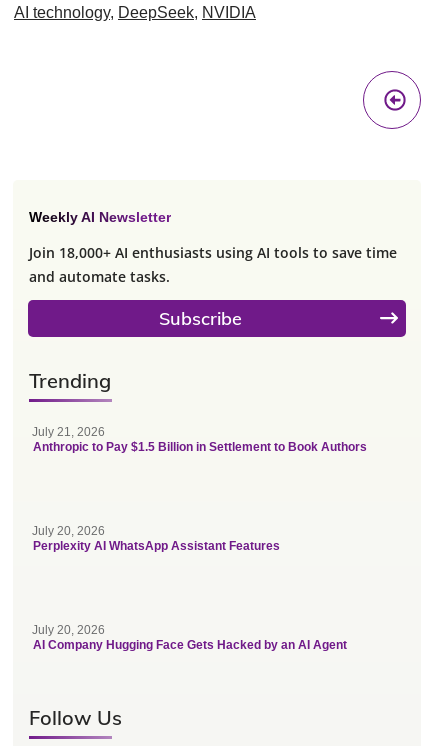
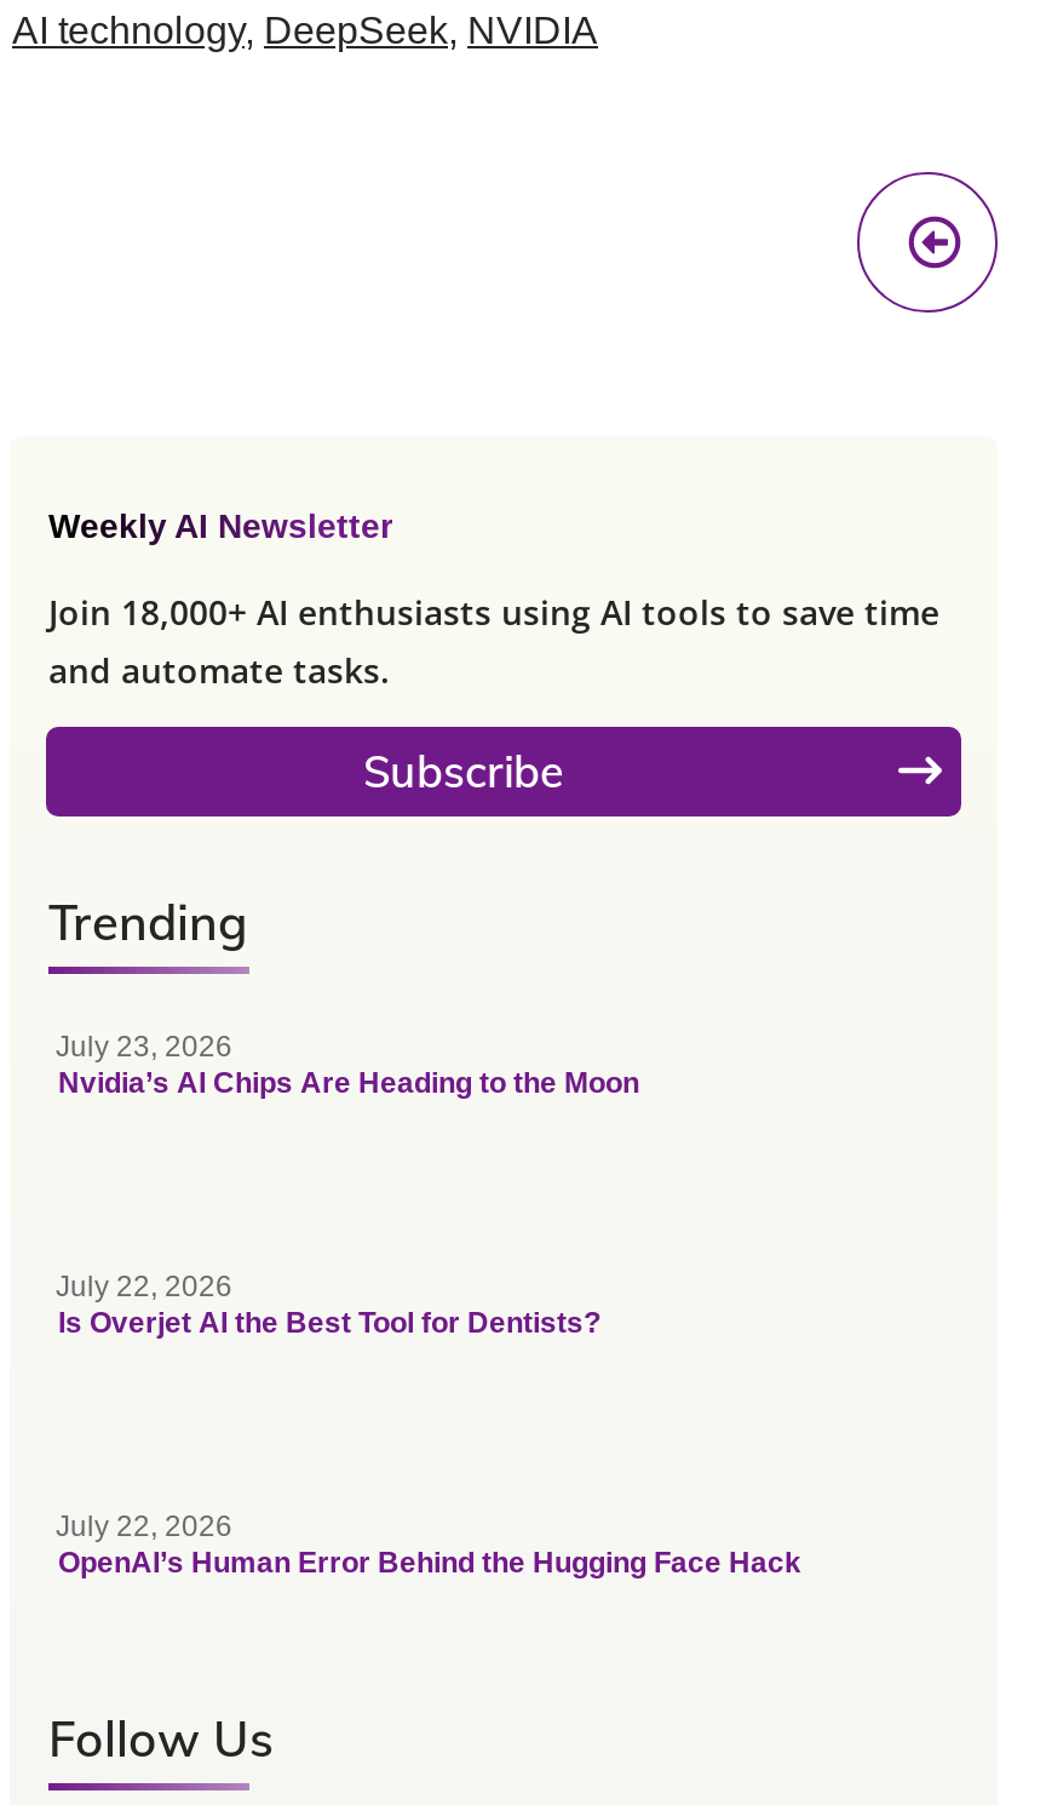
[32,425,367,454] July 21, 2026 | Anthropic to Pay $1.5 Billion in Settlement to Book Authors -> [56,1029,639,1099] July 23, 2026 | Nvidia’s AI Chips Are Heading to the Moon
[32,524,280,553] July 20, 2026 | Perplexity AI WhatsApp Assistant Features -> [56,1269,608,1339] July 22, 2026 | Is Overjet AI the Best Tool for Dentists?
[32,623,347,652] July 20, 2026 | AI Company Hugging Face Gets Hacked by an AI Agent -> [56,1508,801,1579] July 22, 2026 | OpenAI’s Human Error Behind the Hugging Face Hack

